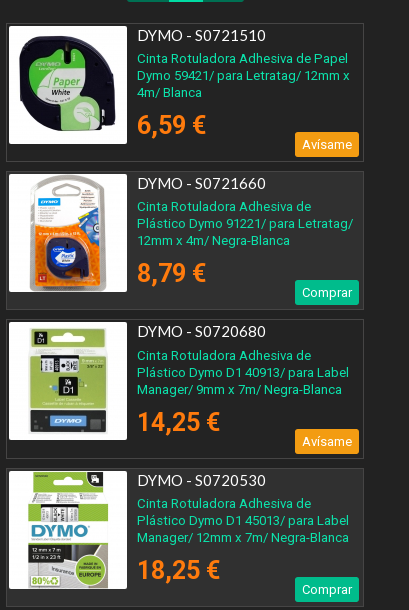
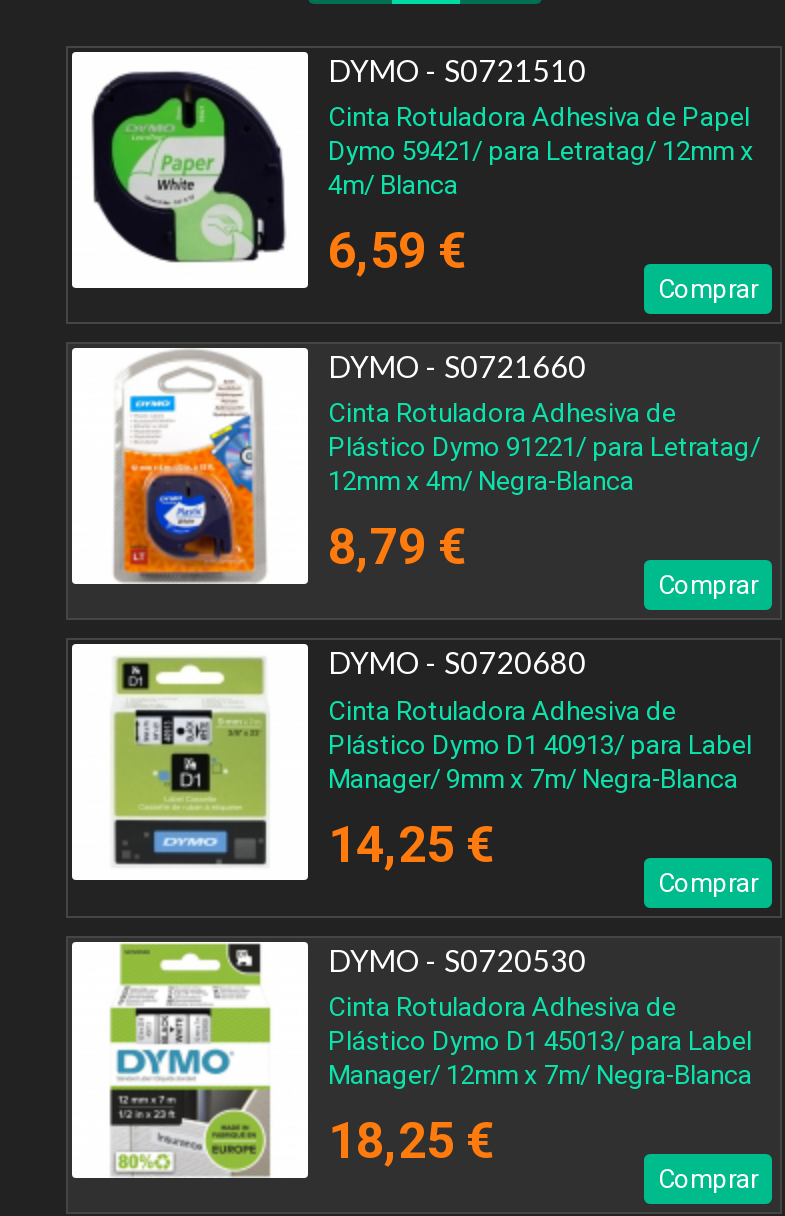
[302,137,352,152] Avísame -> [658,274,758,304] Comprar
[302,434,352,449] Avísame -> [658,867,758,897] Comprar

